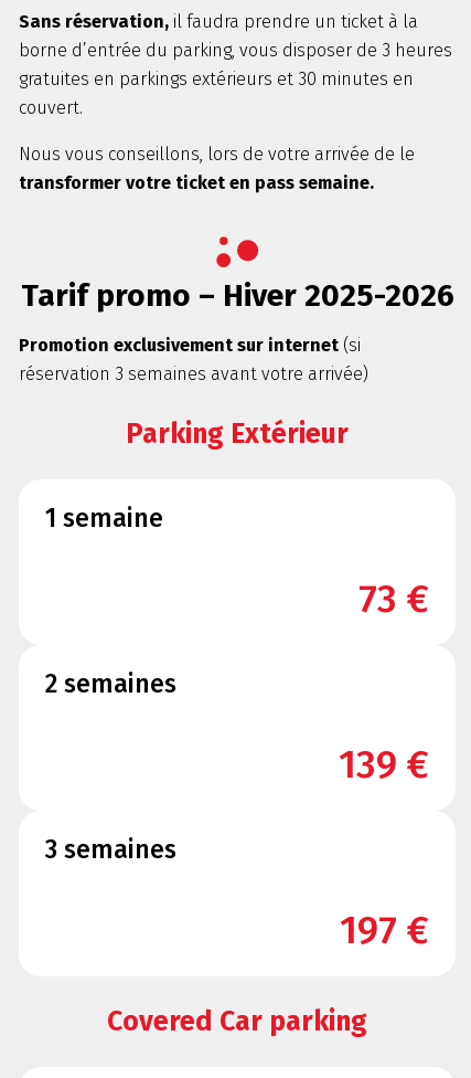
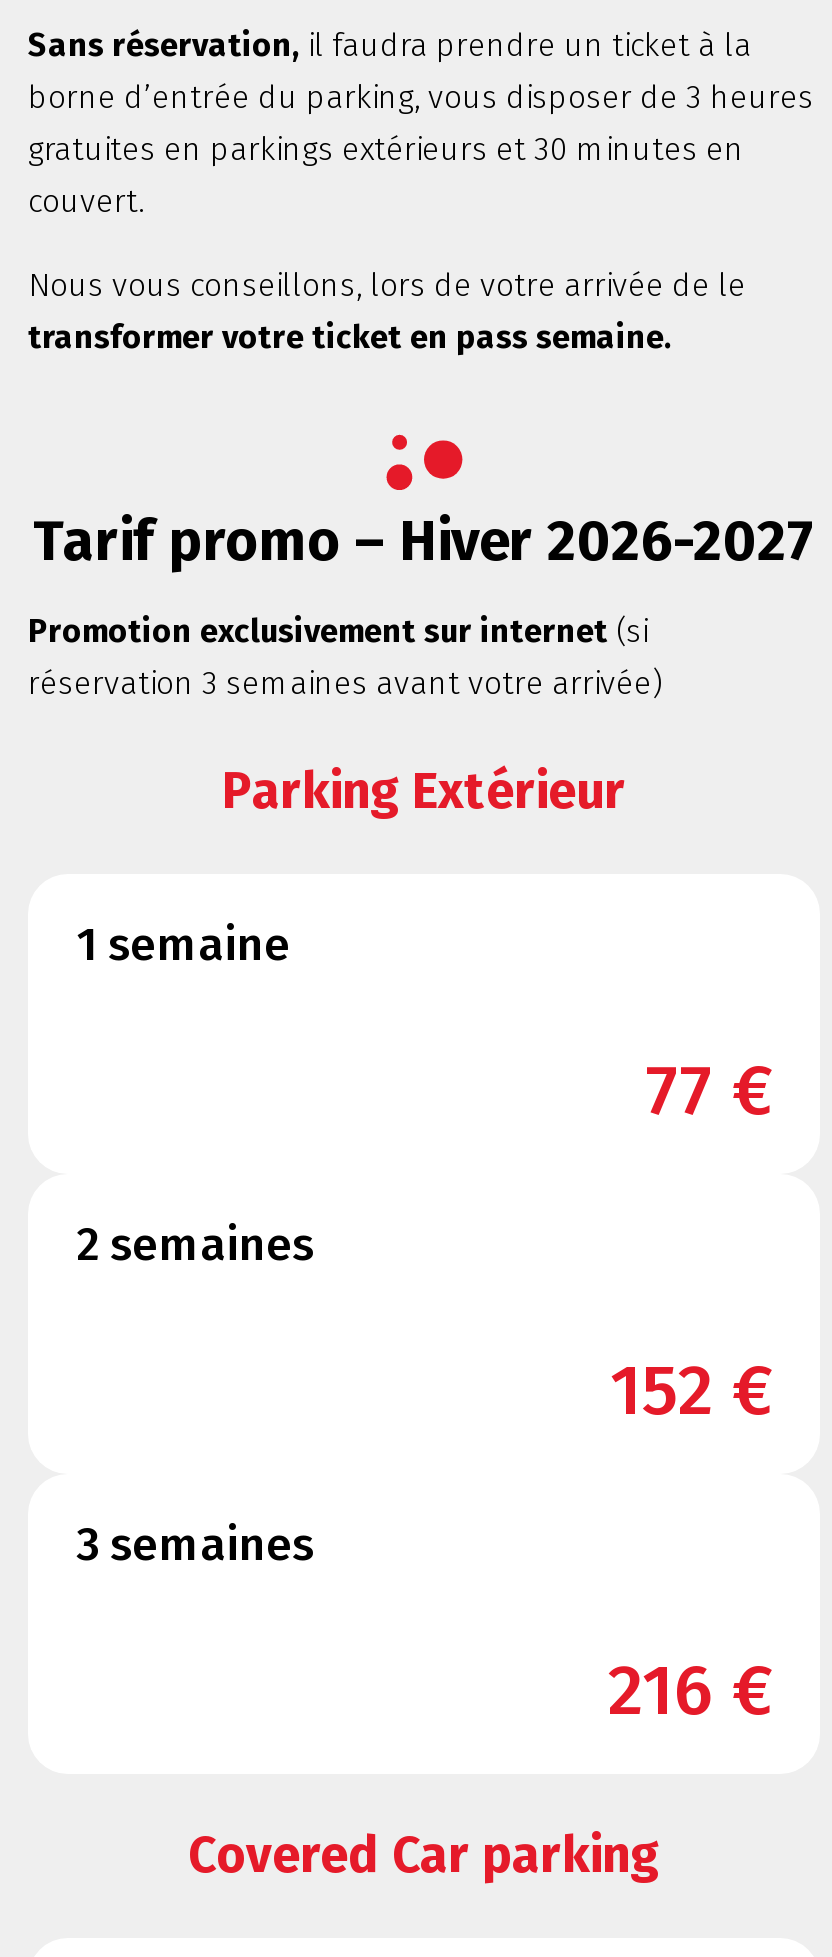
[20,277,454,314] Tarif promo – Hiver 2025-2026 -> [33,507,815,573] Tarif promo – Hiver 2026-2027
[358,576,429,622] 73 € -> [646,1047,772,1131] 77 €
[339,741,429,788] 139 € -> [610,1347,772,1431] 152 €
[340,907,429,953] 197 € -> [608,1647,772,1731] 216 €

